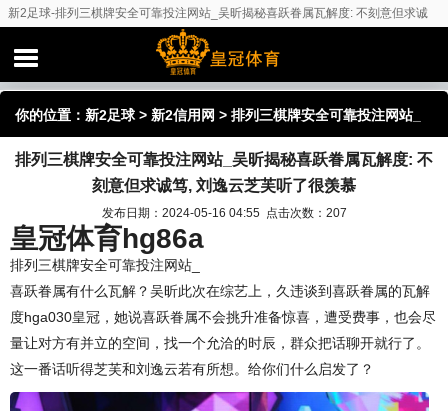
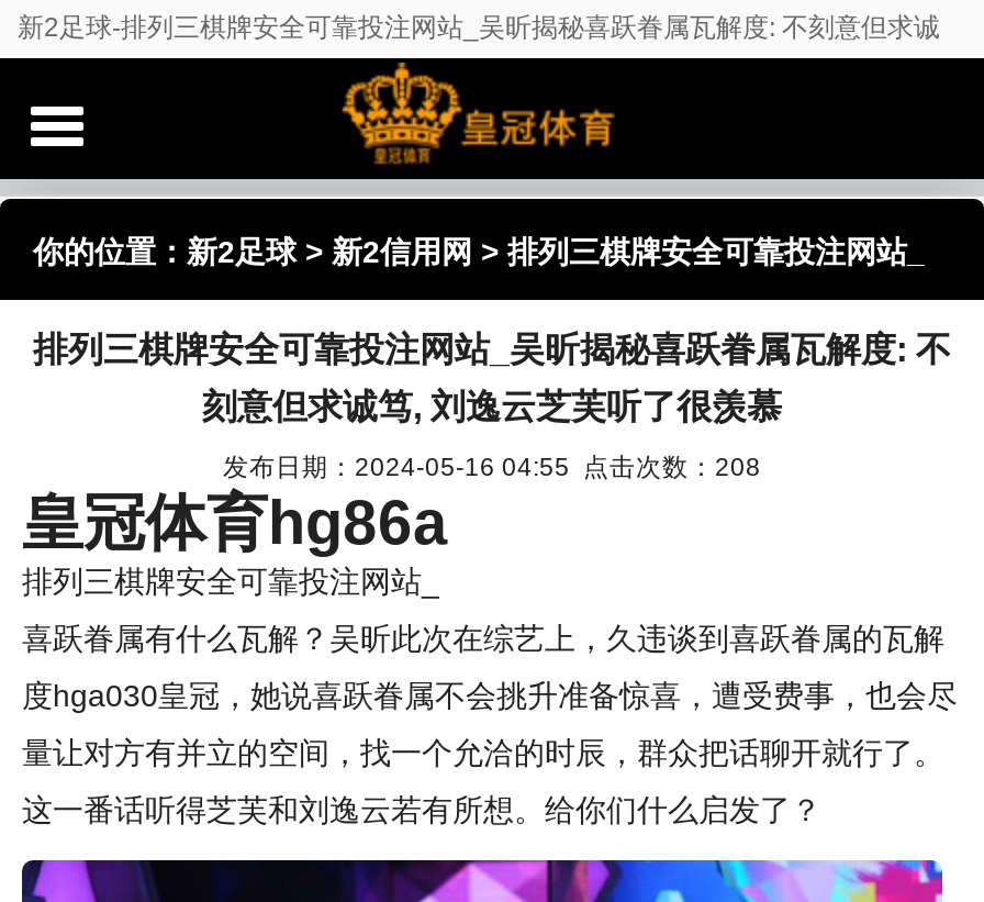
[101,206,346,219] 发布日期：2024-05-16 04:55 点击次数：207 -> [223,452,761,480] 发布日期：2024-05-16 04:55 点击次数：208

